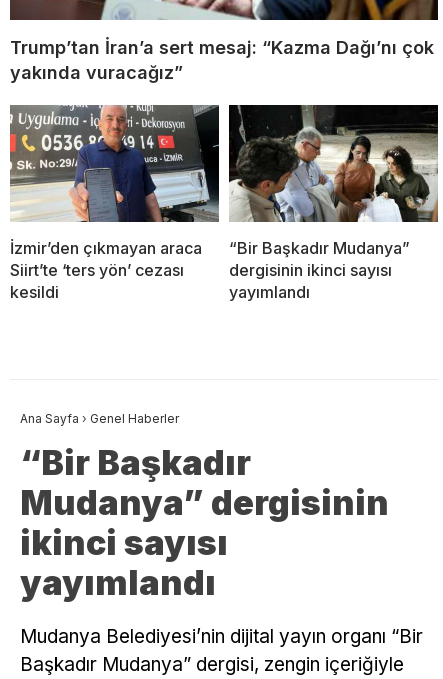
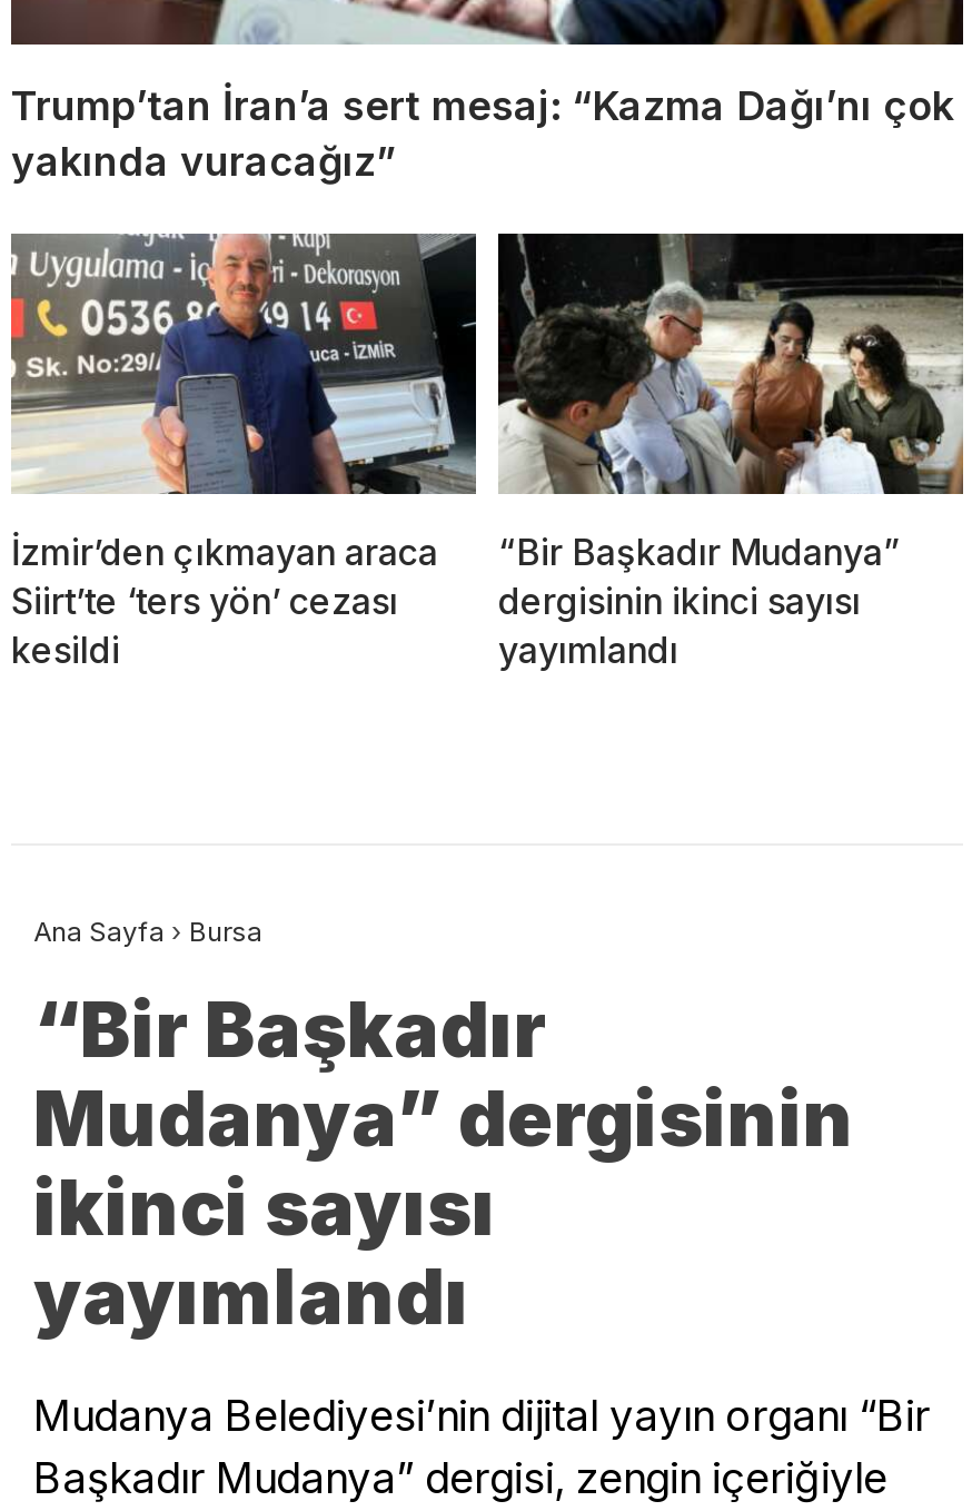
[20,411,179,426] Ana Sayfa › Genel Haberler -> [33,916,262,949] Ana Sayfa › Bursa

